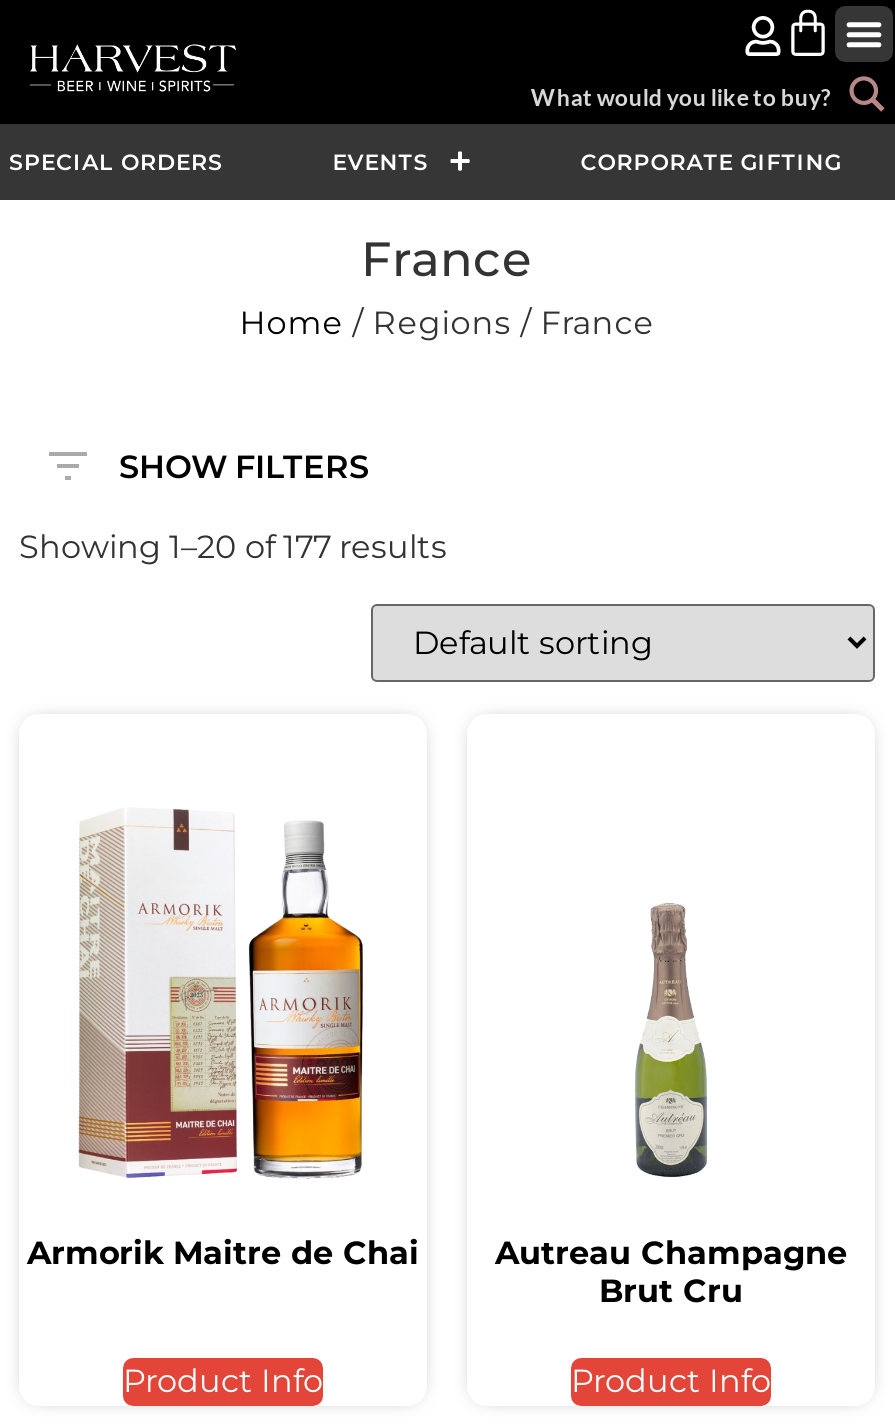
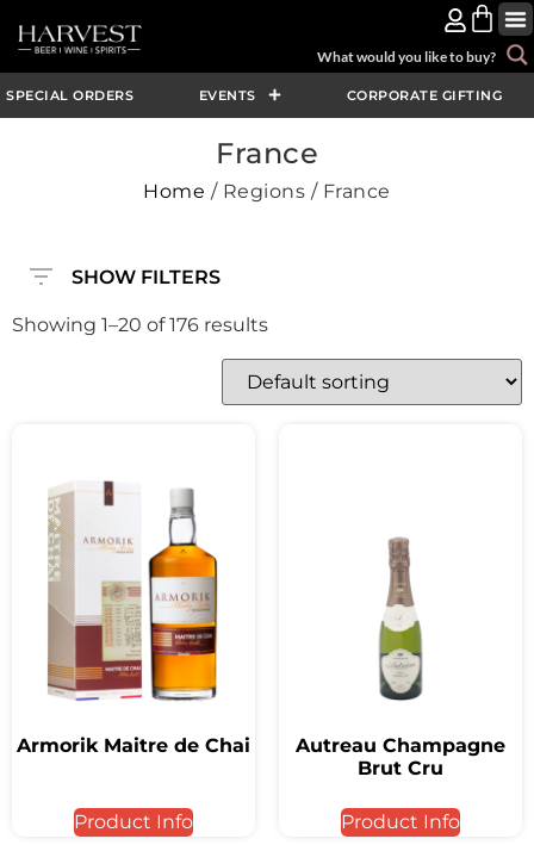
[19,527,447,565] Showing 1–20 of 177 results -> [12,313,268,336] Showing 1–20 of 176 results

